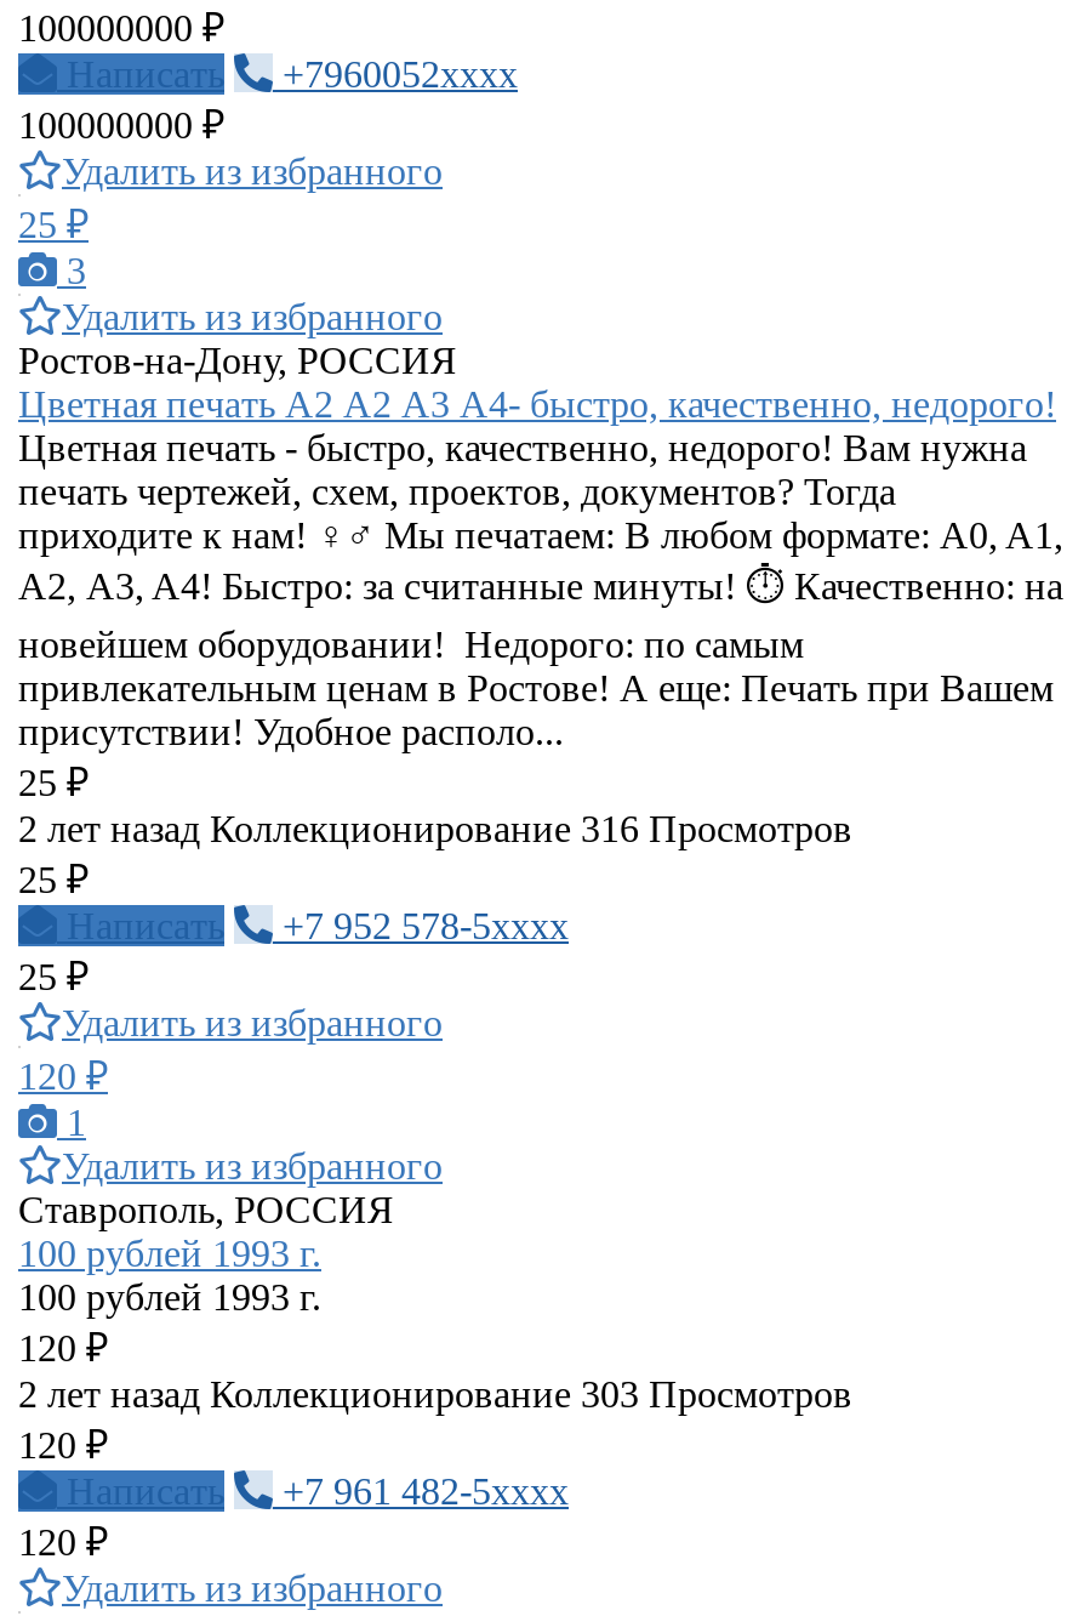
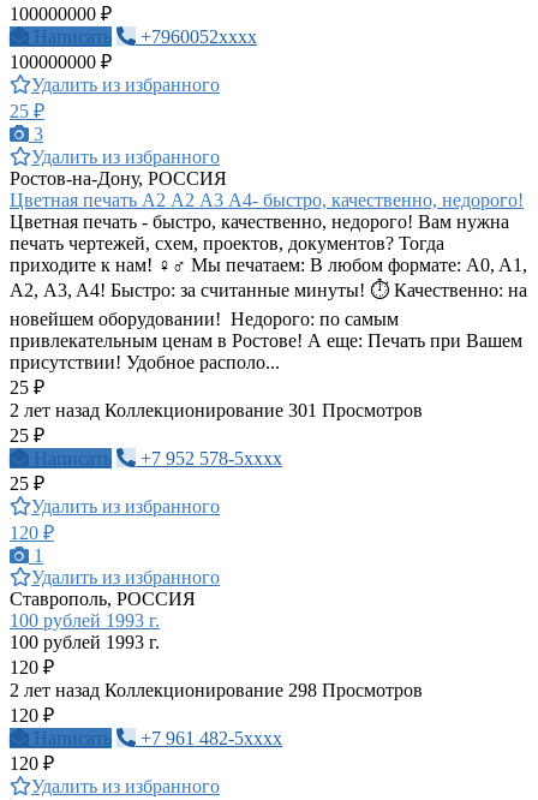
[18,808,852,849] 2 лет назад Коллекционирование 316 Просмотров -> [10,400,423,420] 2 лет назад Коллекционирование 301 Просмотров
[18,1373,852,1415] 2 лет назад Коллекционирование 303 Просмотров -> [10,680,423,700] 2 лет назад Коллекционирование 298 Просмотров

